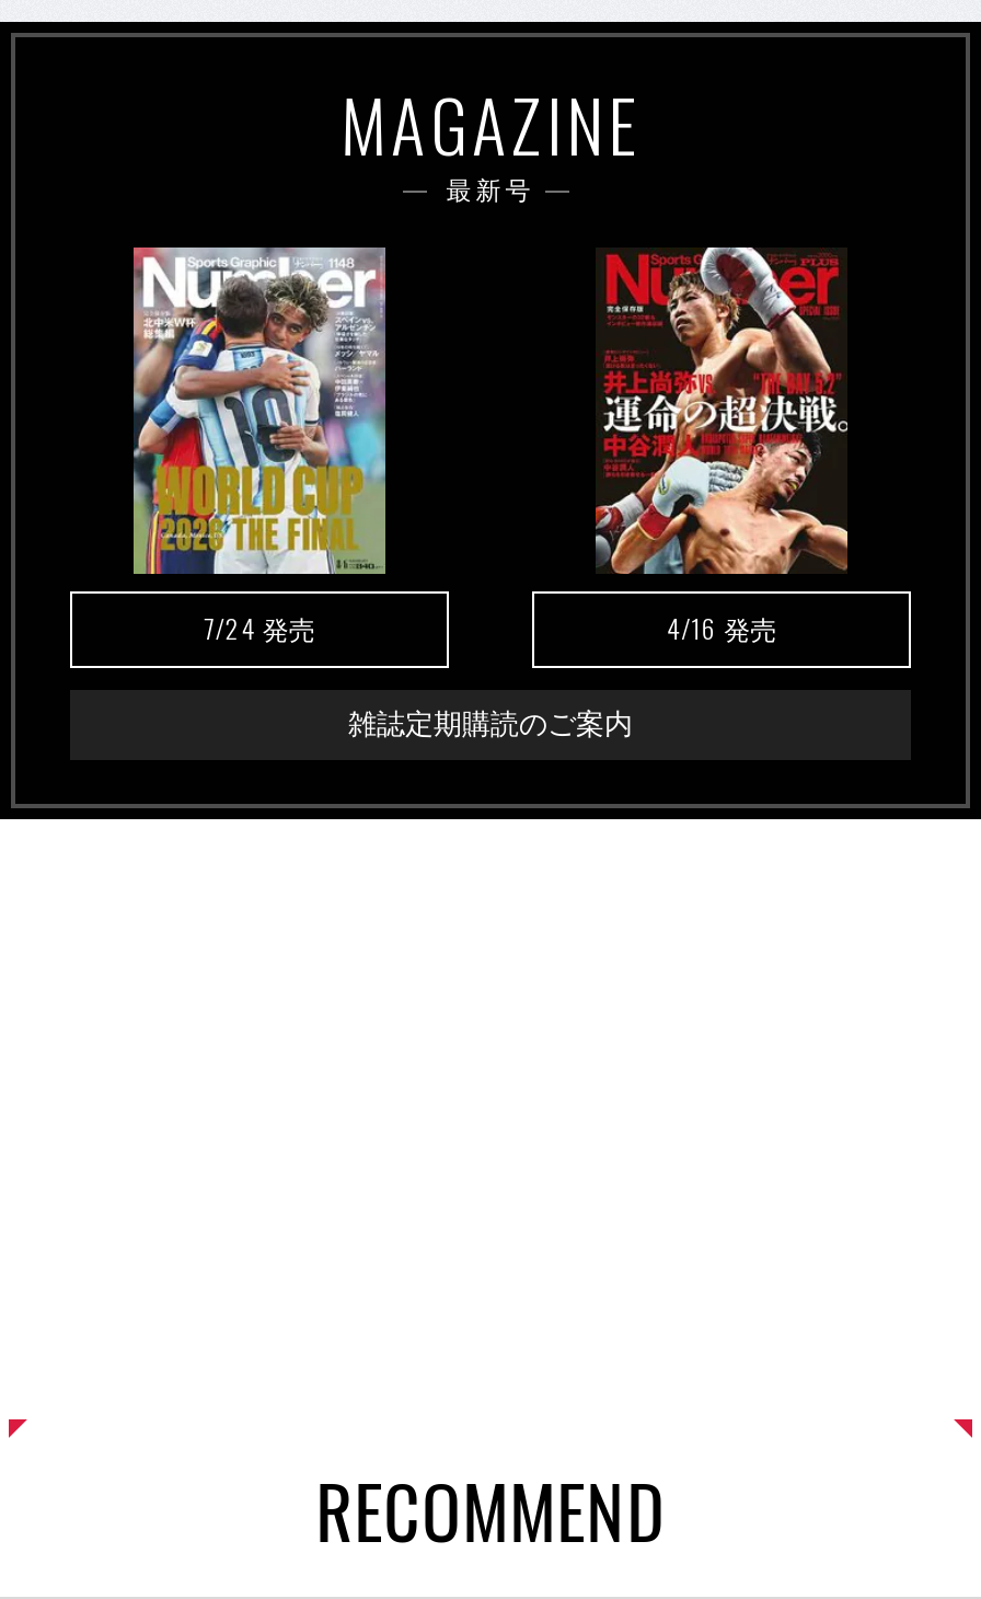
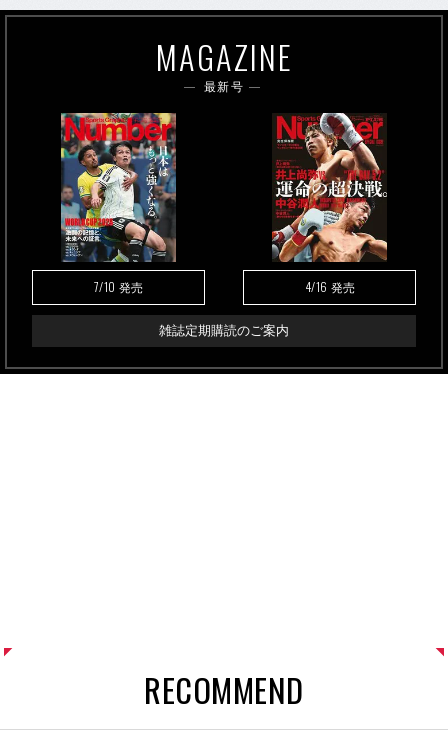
[131,245,388,646] [image] | 7/24発売 -> [61,112,176,295] [image] | 7/10発売

